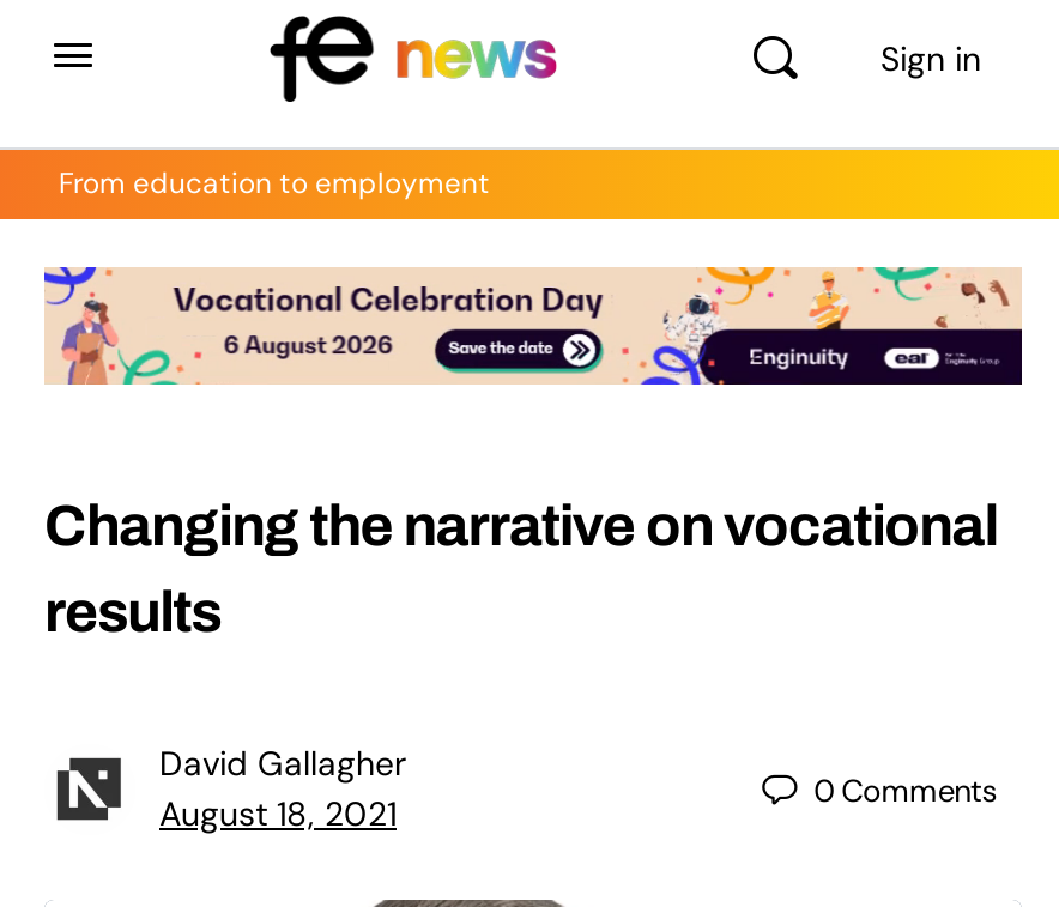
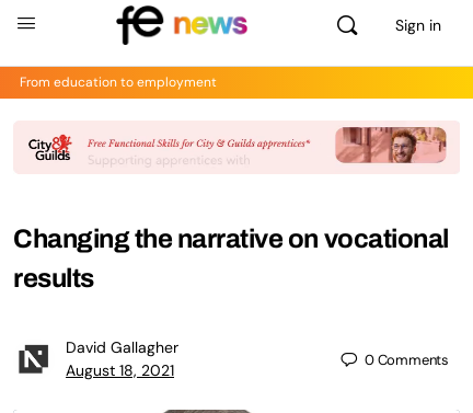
[42,265,1024,387] [image] -> [13,121,460,174] [image]

